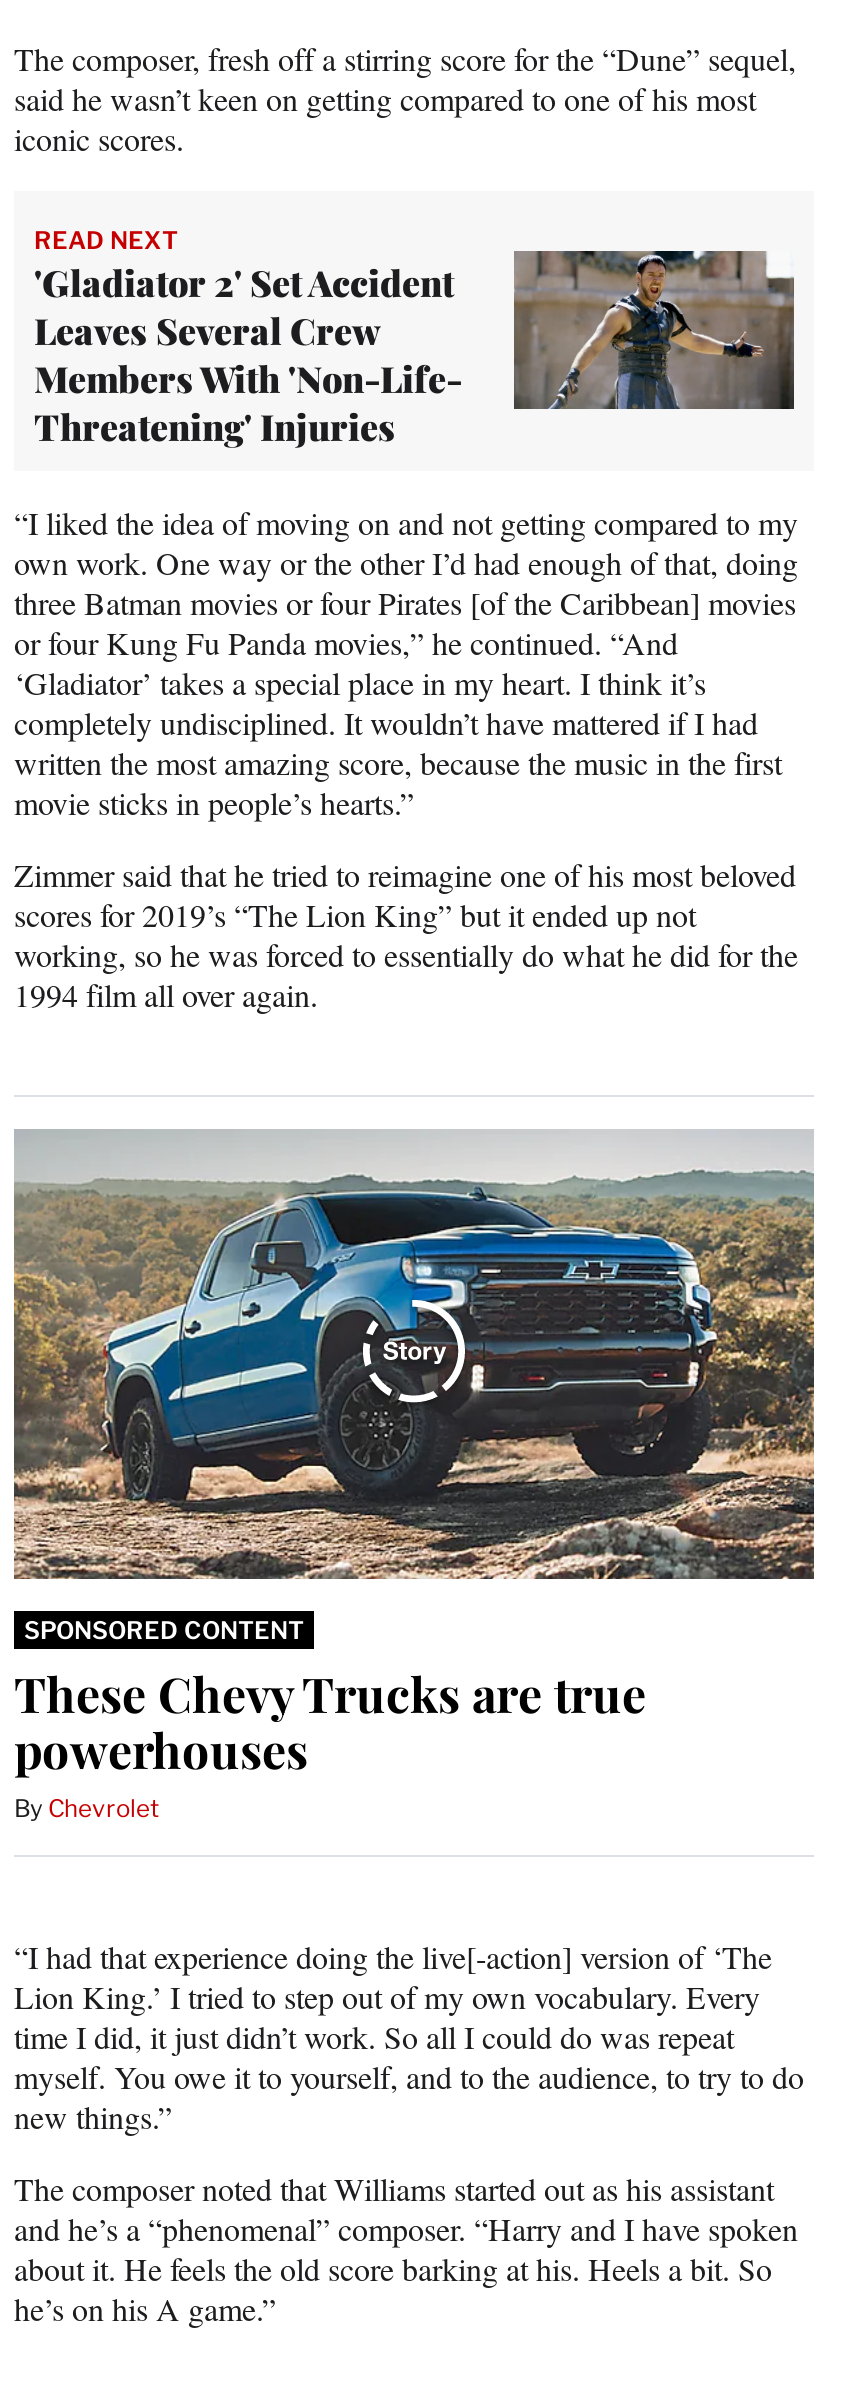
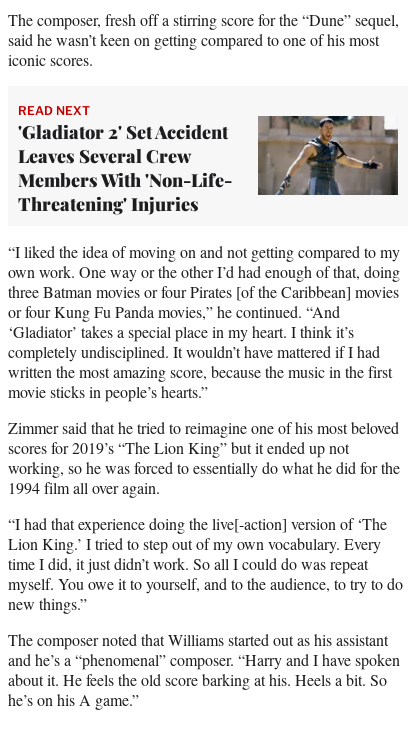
[12,1129,816,1823] [image] | SPONSORED CONTENT | These Chevy Trucks are true | powerhouses | By Chevrolet -> none

